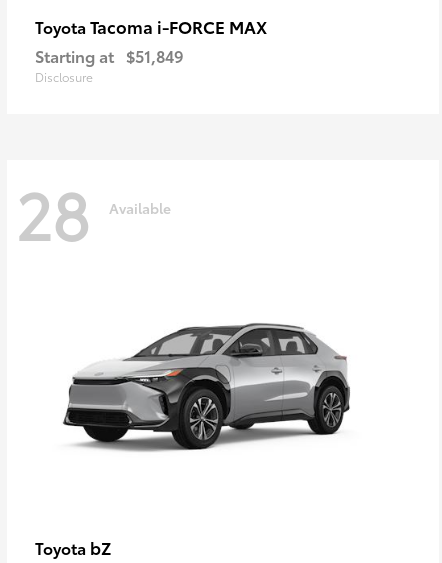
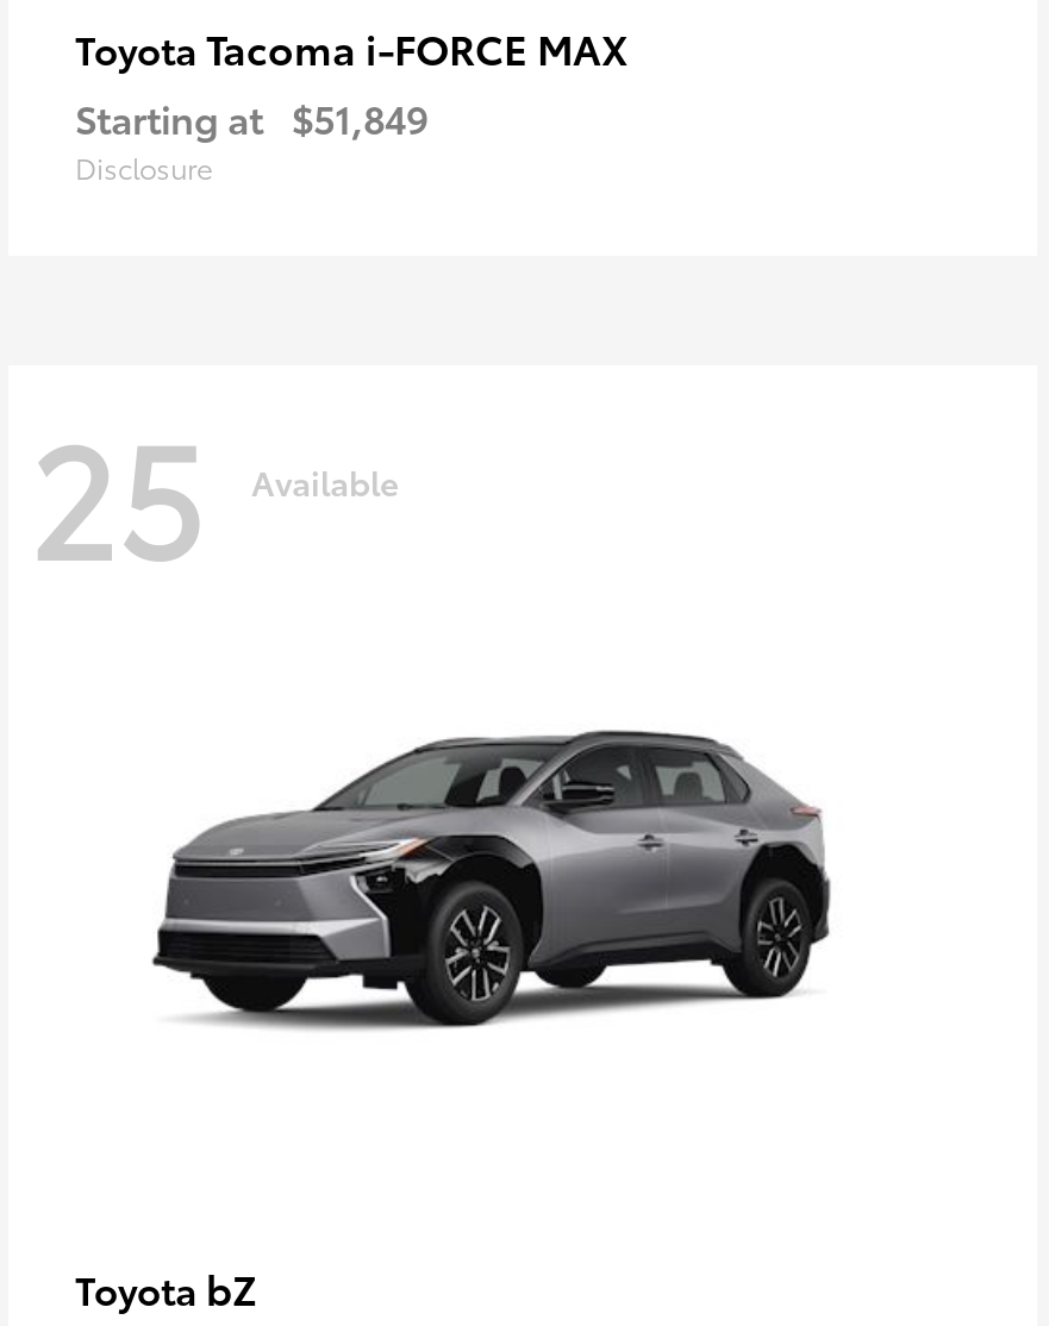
[15,166,171,258] 28 Available -> [27,382,399,601] 25 Available
[62,313,352,452] [image] -> [142,728,832,1059] [image]

